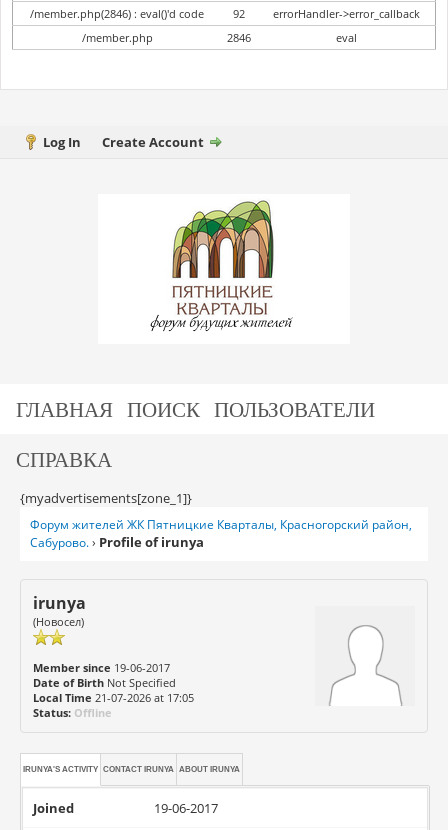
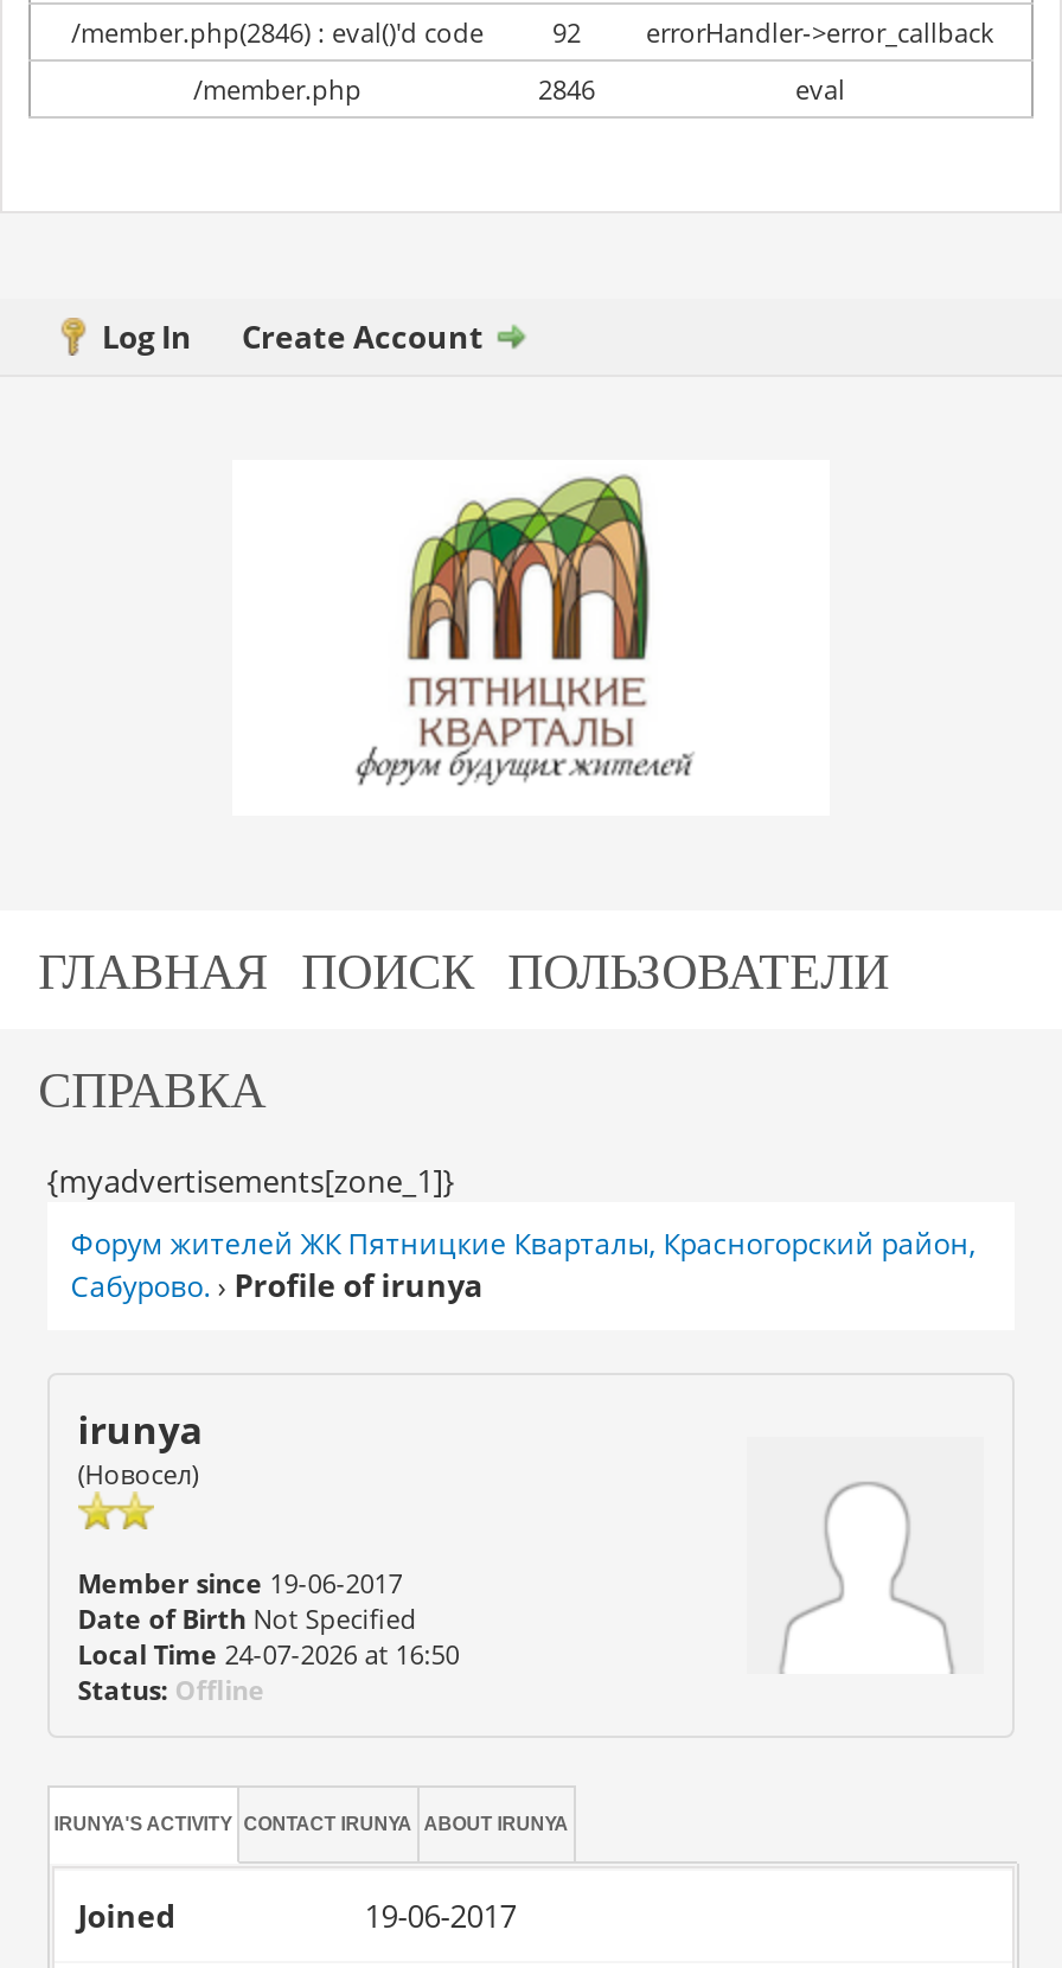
[33,690,194,705] Local Time 21-07-2026 at 17:05 -> [78,1636,459,1672] Local Time 24-07-2026 at 16:50

